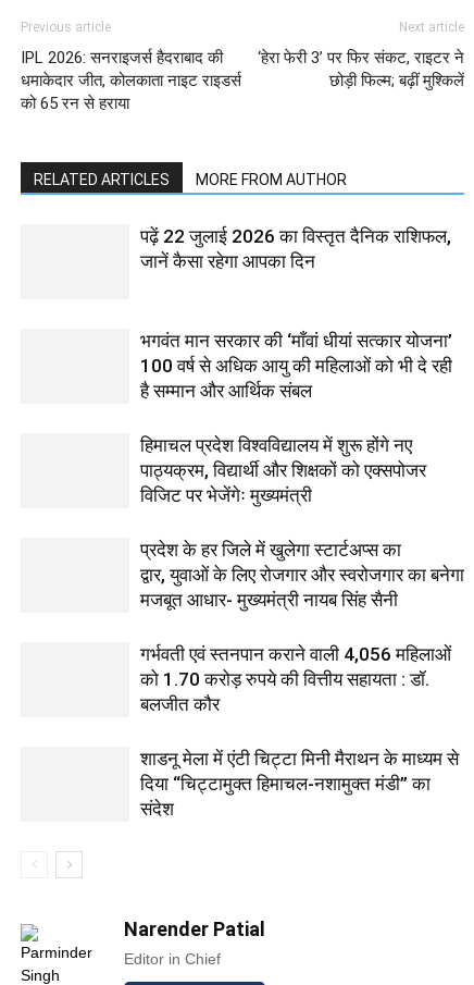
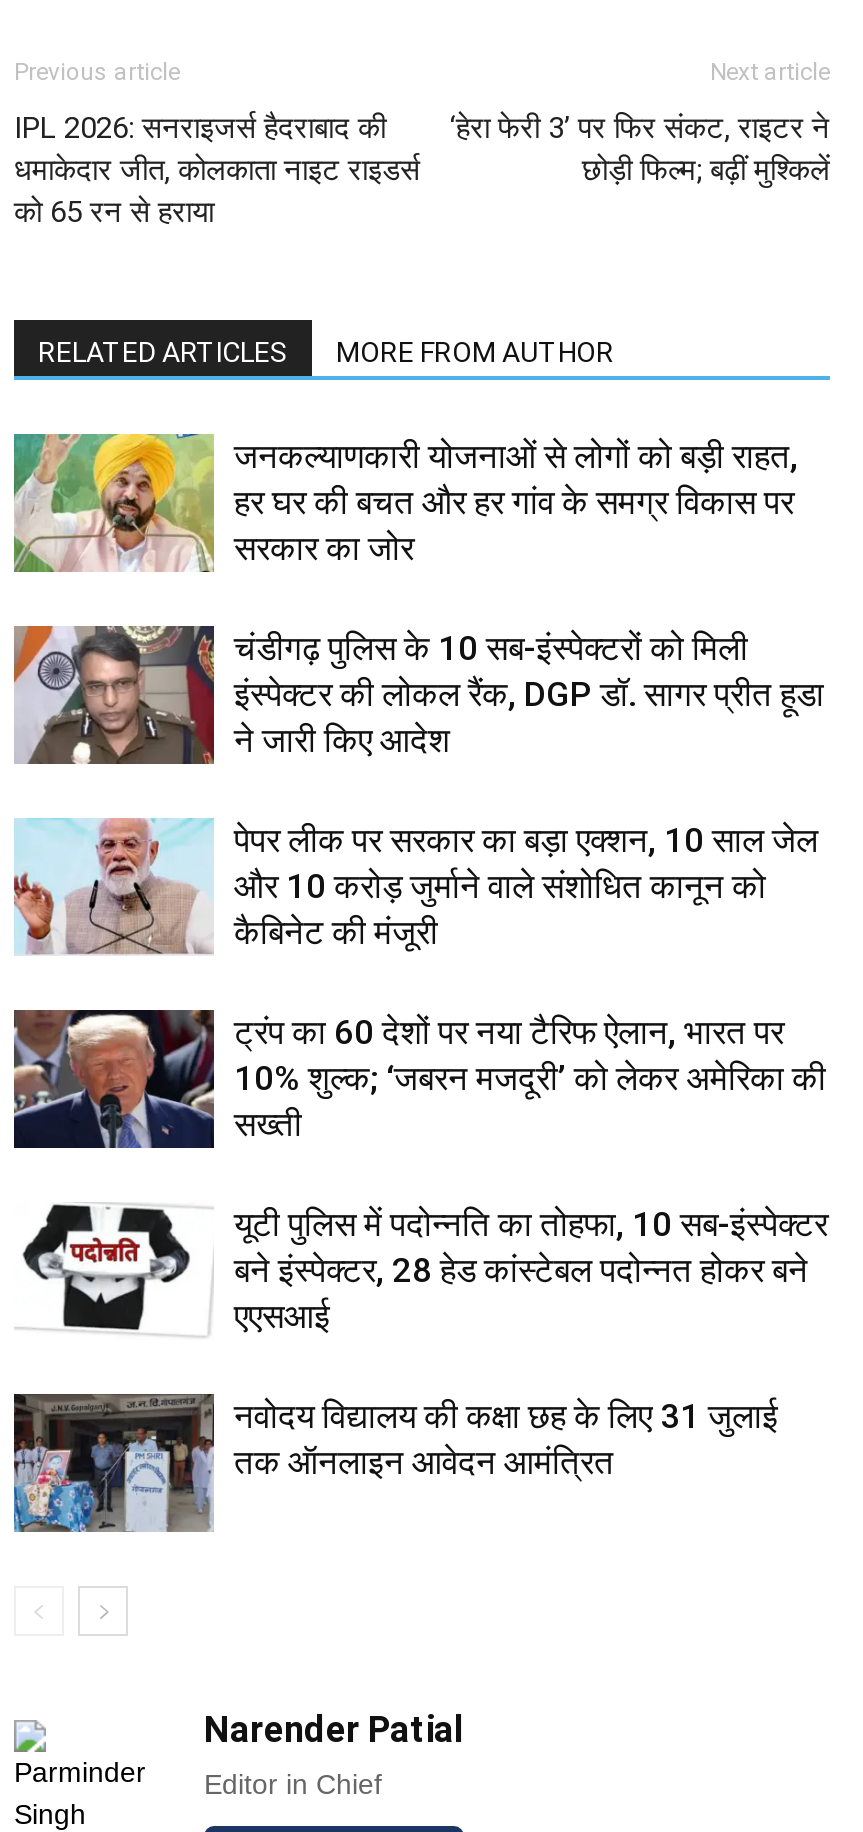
none -> [12,432,206,574] [image]
none -> [12,624,206,766] [image]
none -> [12,818,206,956] [image]
none -> [12,1008,206,1150] [image]
none -> [12,1392,206,1534] [image]
none -> [22,1202,192,1332] [image]
[140,225,451,272] पढ़ें 22 जुलाई 2026 का विस्तृत दैनिक राशिफल, | जानें कैसा रहेगा आपका दिन -> [234,436,798,568] जनकल्याणकारी योजनाओं से लोगों को बड़ी राहत, | हर घर की बचत और हर गांव के समग्र विकास पर | सरकार का जोर
[140,330,452,401] भगवंत मान सरकार की ‘माँवां धीयां सत्कार योजना’ | 100 वर्ष से अधिक आयु की महिलाओं को भी दे रही | है सम्मान और आर्थिक संबल -> [234,628,824,760] चंडीगढ़ पुलिस के 10 सब-इंस्पेक्टरों को मिली | इंस्पेक्टर की लोकल रैंक, DGP डॉ. सागर प्रीत हूडा | ने जारी किए आदेश
[140,434,426,506] हिमाचल प्रदेश विश्वविद्यालय में शुरू होंगे नए | पाठ्यक्रम, विद्यार्थी और शिक्षकों को एक्सपोजर | विजिट पर भेजेंगेः मुख्यमंत्री -> [234,820,818,952] पेपर लीक पर सरकार का बड़ा एक्शन, 10 साल जेल | और 10 करोड़ जुर्माने वाले संशोधित कानून को | कैबिनेट की मंजूरी
[140,539,464,610] प्रदेश के हर जिले में खुलेगा स्टार्टअप्स का | द्वार, युवाओं के लिए रोजगार और स्वरोजगार का बनेगा | मजबूत आधार- मुख्यमंत्री नायब सिंह सैनी -> [234,1012,826,1144] ट्रंप का 60 देशों पर नया टैरिफ ऐलान, भारत पर | 10% शुल्क; ‘जबरन मजदूरी’ को लेकर अमेरिका की | सख्ती
[140,643,451,715] गर्भवती एवं स्तनपान कराने वाली 4,056 महिलाओं | को 1.70 करोड़ रुपये की वित्तीय सहायता : डॉ. | बलजीत कौर -> [234,1204,828,1336] यूटी पुलिस में पदोन्नति का तोहफा, 10 सब-इंस्पेक्टर | बने इंस्पेक्टर, 28 हेड कांस्टेबल पदोन्नत होकर बने | एएसआई
[140,748,459,819] शाडनू मेला में एंटी चिट्टा मिनी मैराथन के माध्यम से | दिया “चिट्टामुक्त हिमाचल-नशामुक्त मंडी” का | संदेश -> [234,1396,778,1482] नवोदय विद्यालय की कक्षा छह के लिए 31 जुलाई | तक ऑनलाइन आवेदन आमंत्रित

